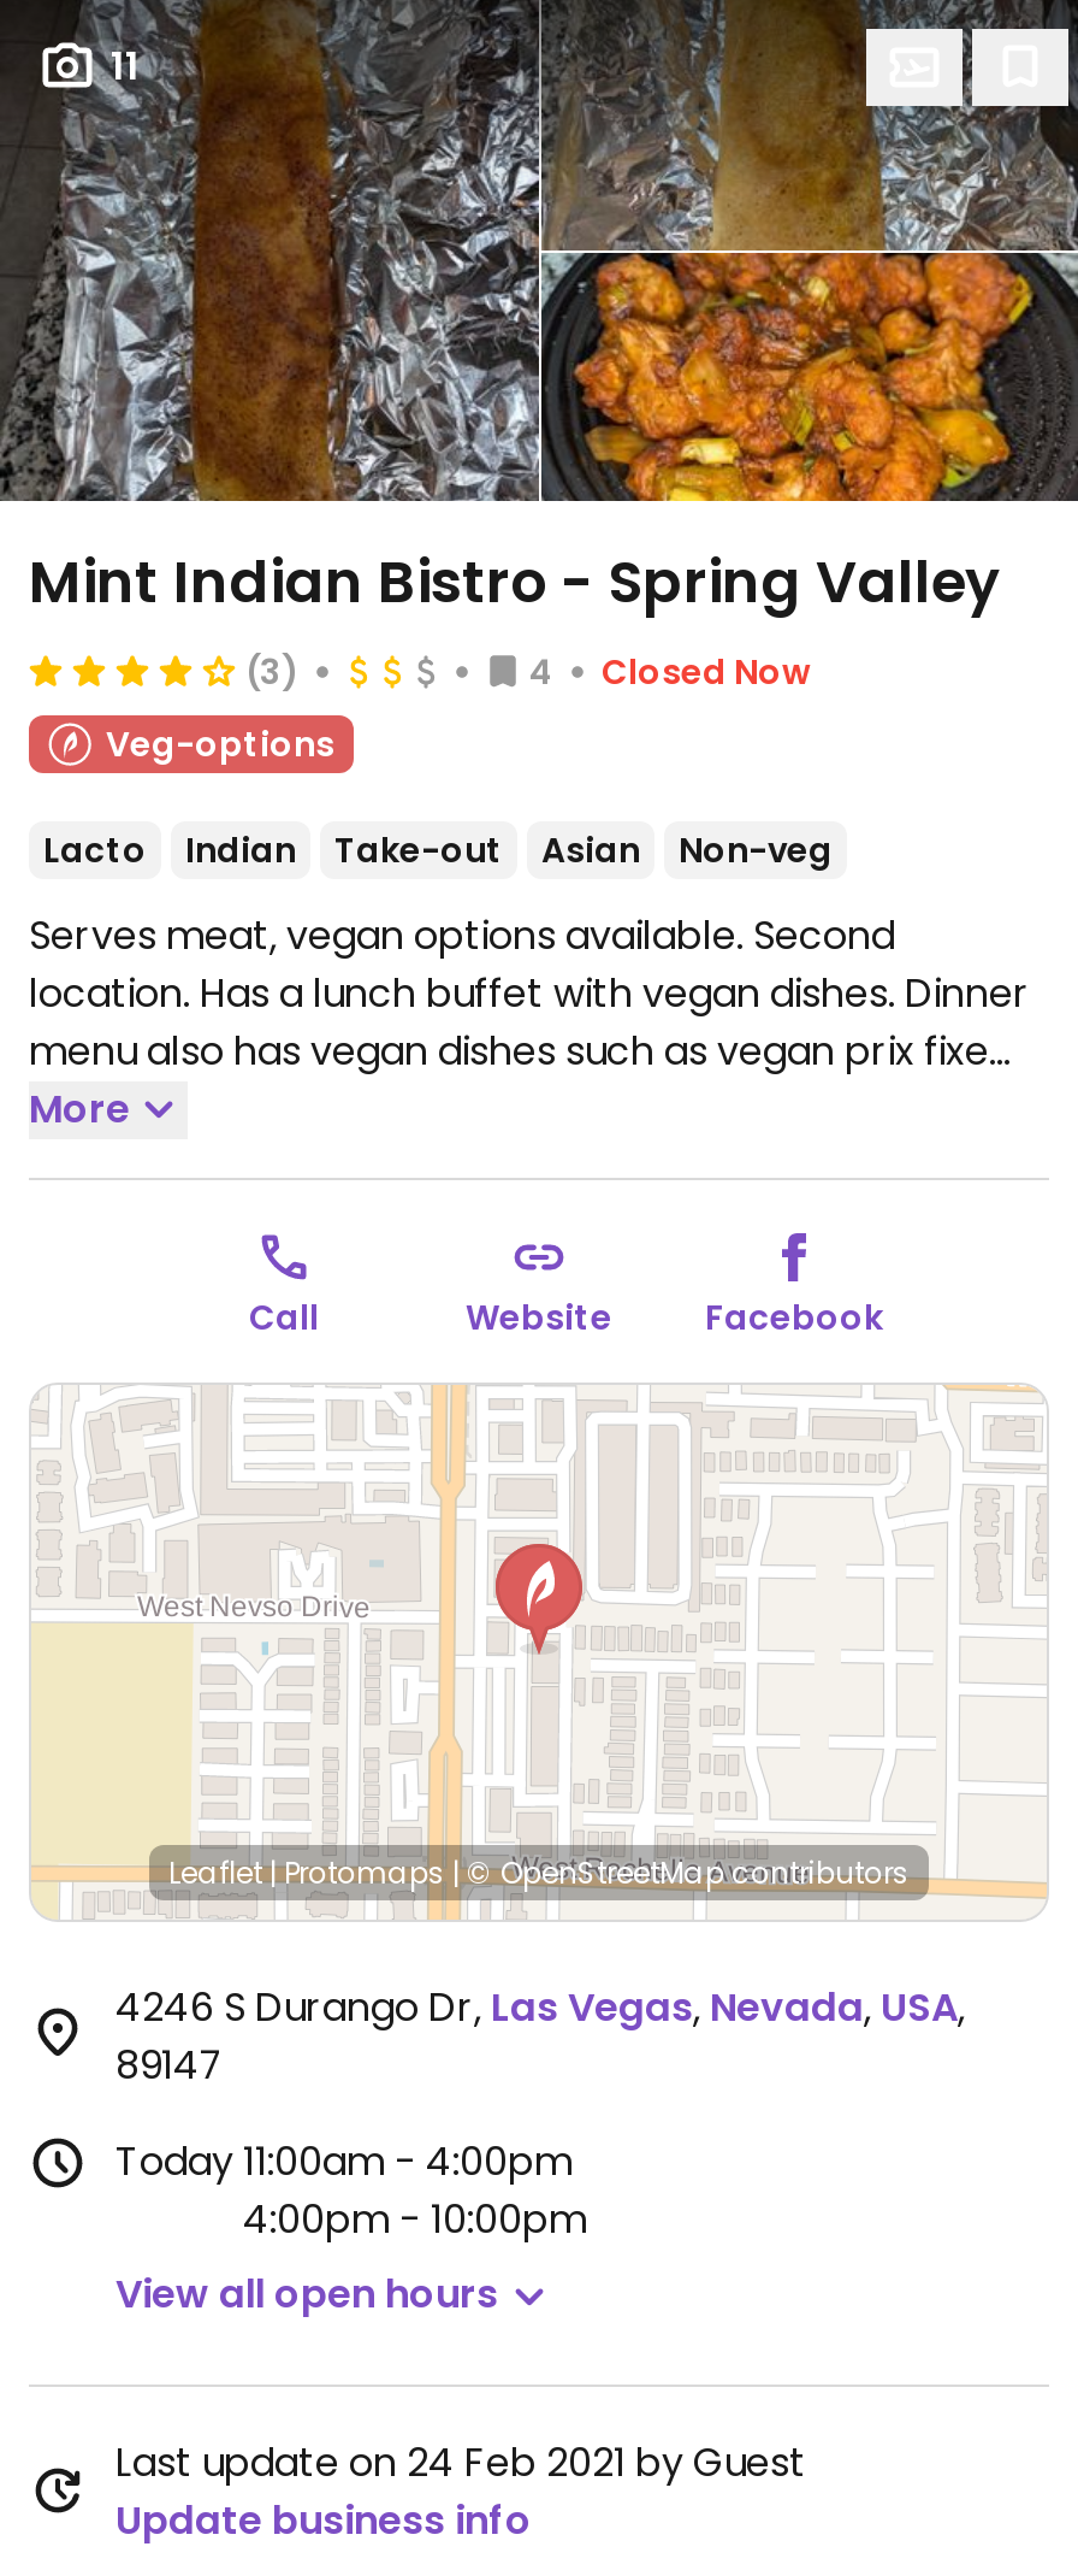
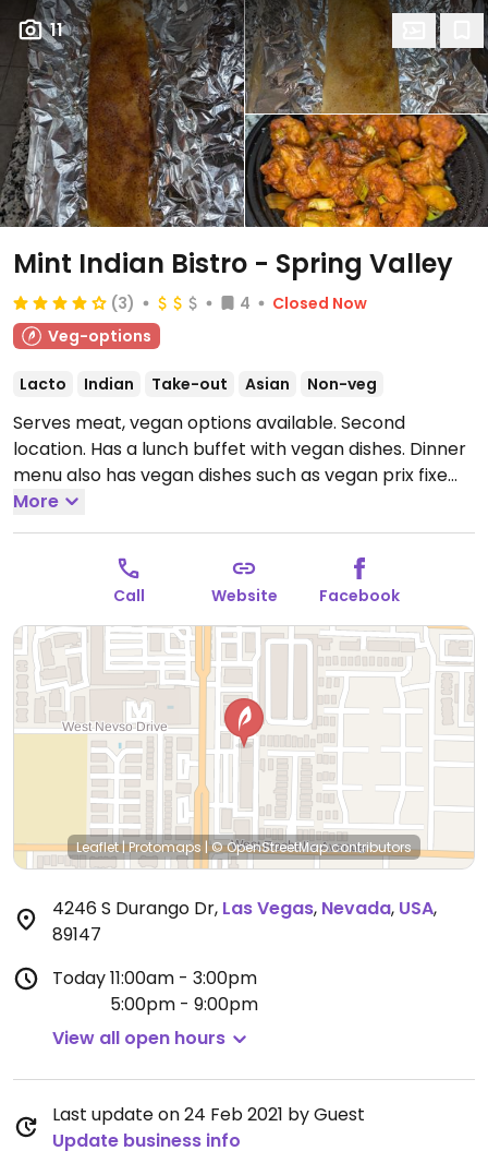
[115,2134,587,2247] Today 11:00am - 4:00pm | 4:00pm - 10:00pm -> [52,966,258,1017] Today 11:00am - 3:00pm | 5:00pm - 9:00pm

